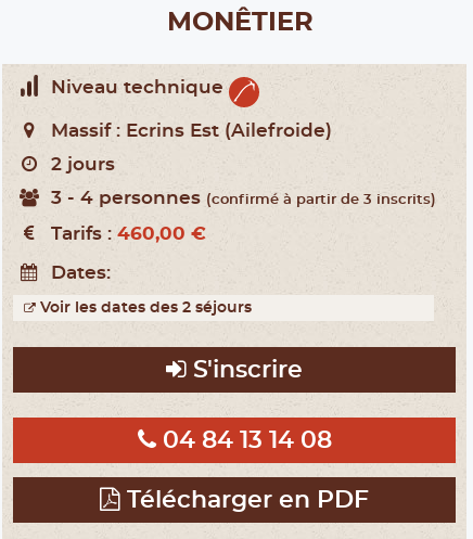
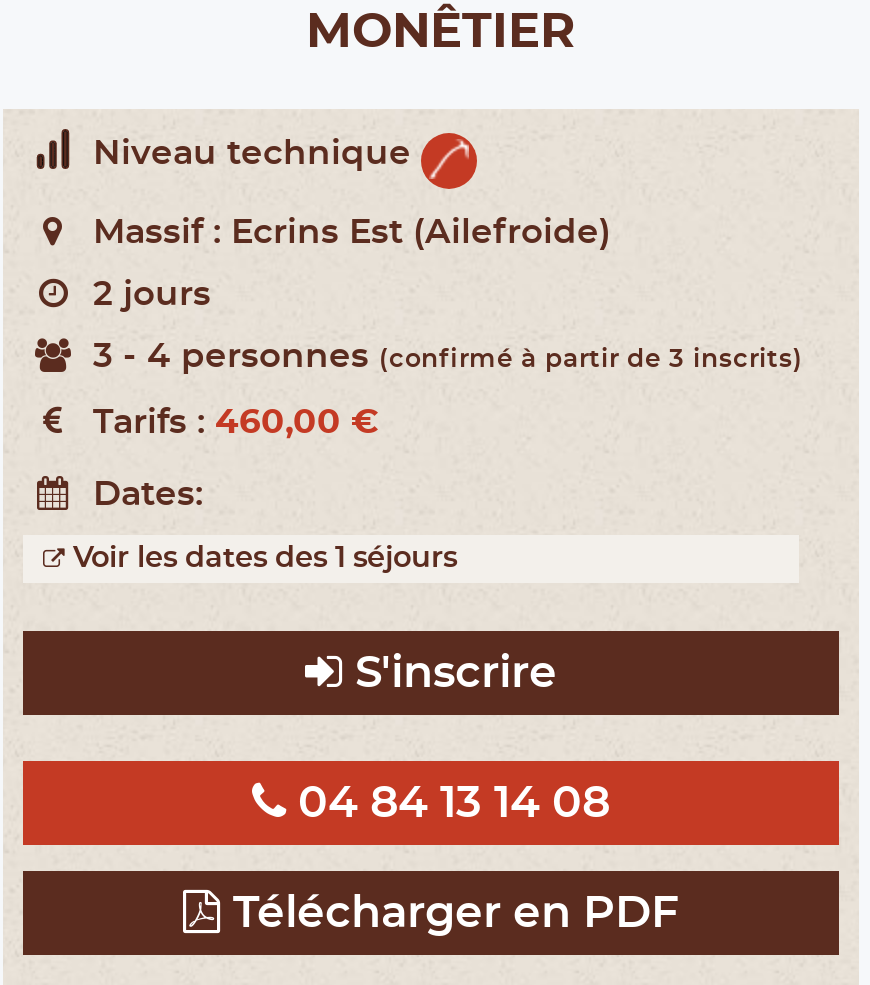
[36,301,252,316] Voir les dates des 2 séjours -> [65,546,457,574] Voir les dates des 1 séjours

